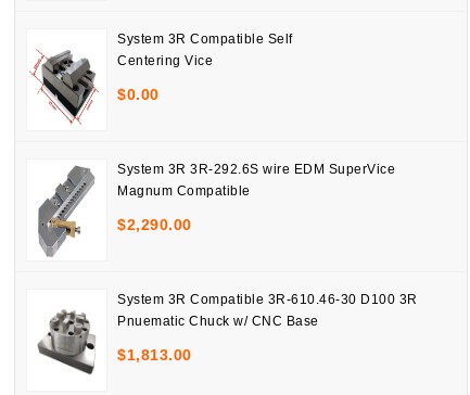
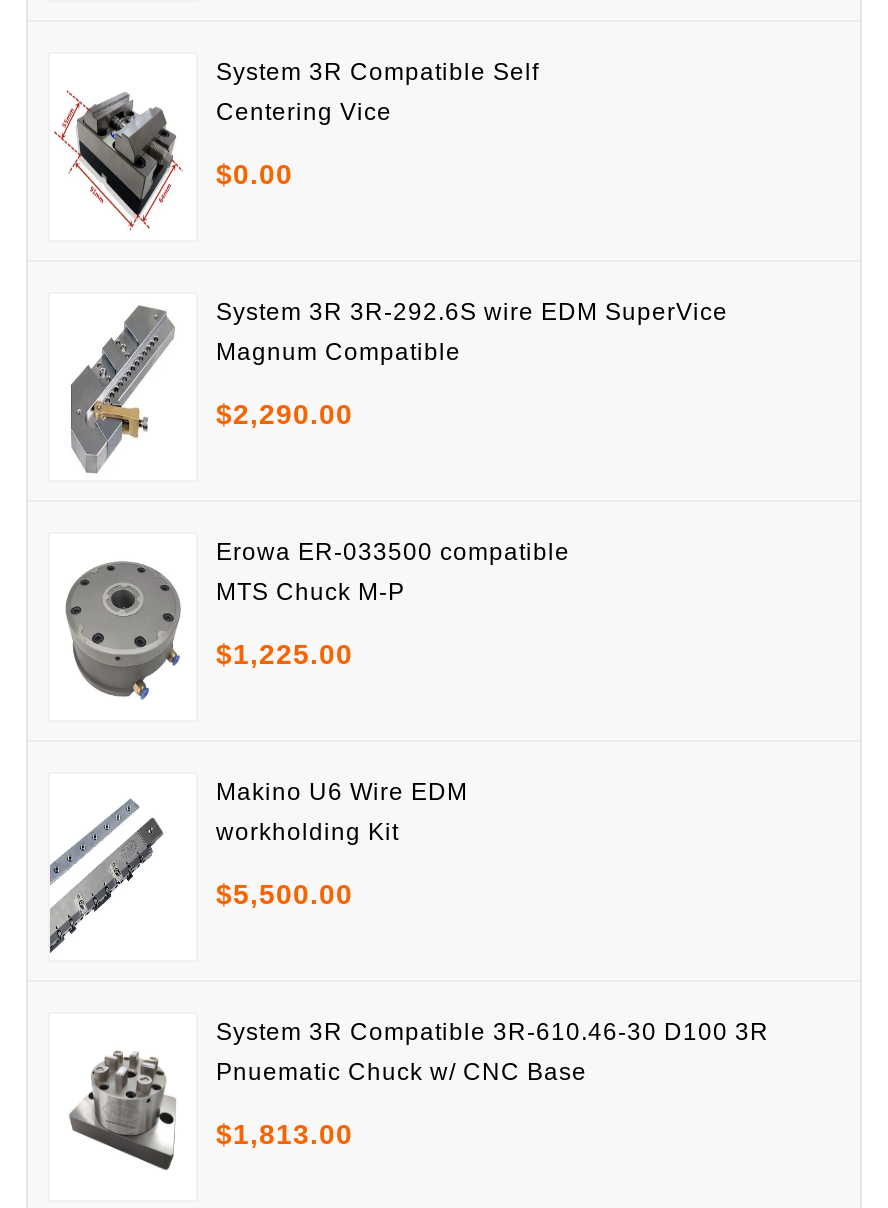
none -> [48,778,468,954] [image] | Makino U6 Wire EDM | workholding Kit | $5,500.00
none -> [66,538,570,700] [image] | Erowa ER-033500 compatible | MTS Chuck M-P | $1,225.00

